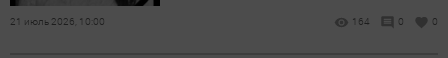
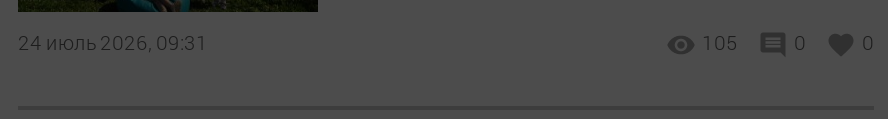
[10,15,370,28] 21 июль 2026, 10:00 | 164 -> [18,31,738,57] 24 июль 2026, 09:31 | 105

